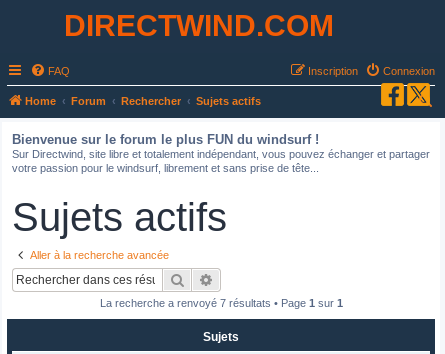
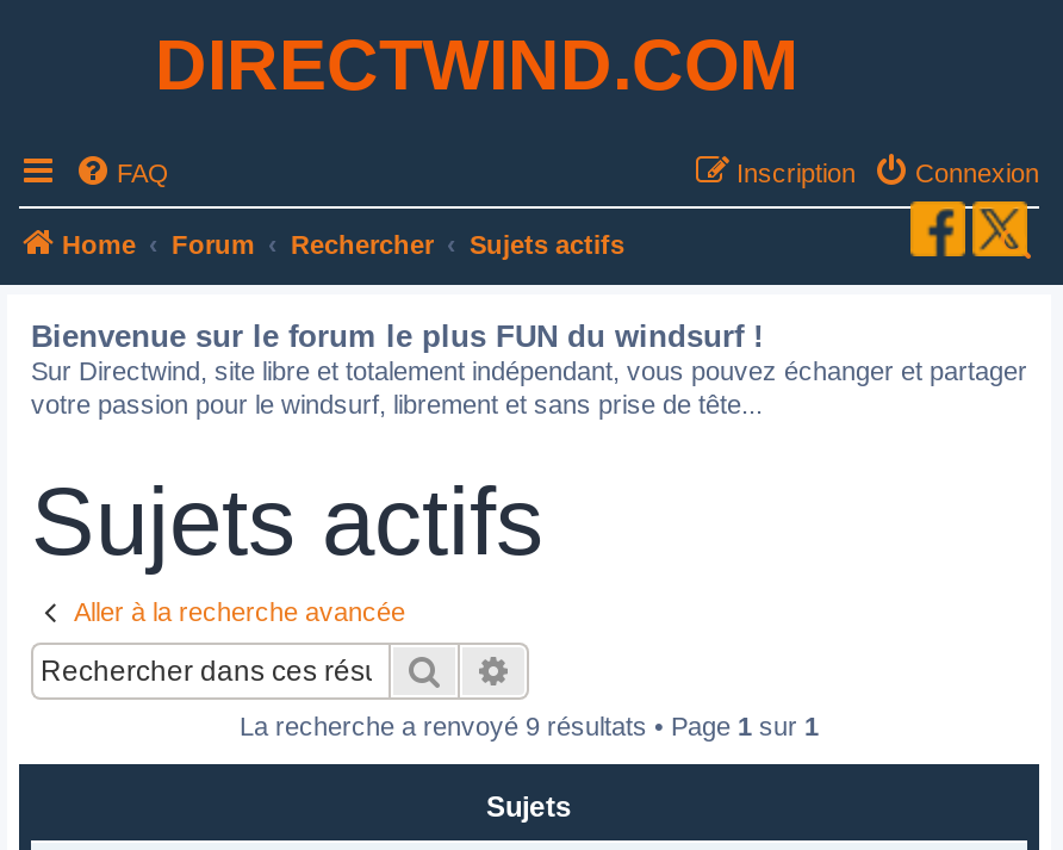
[99,296,342,308] La recherche a renvoyé 7 résultats • Page 1 sur 1 -> [240,711,819,739] La recherche a renvoyé 9 résultats • Page 1 sur 1

